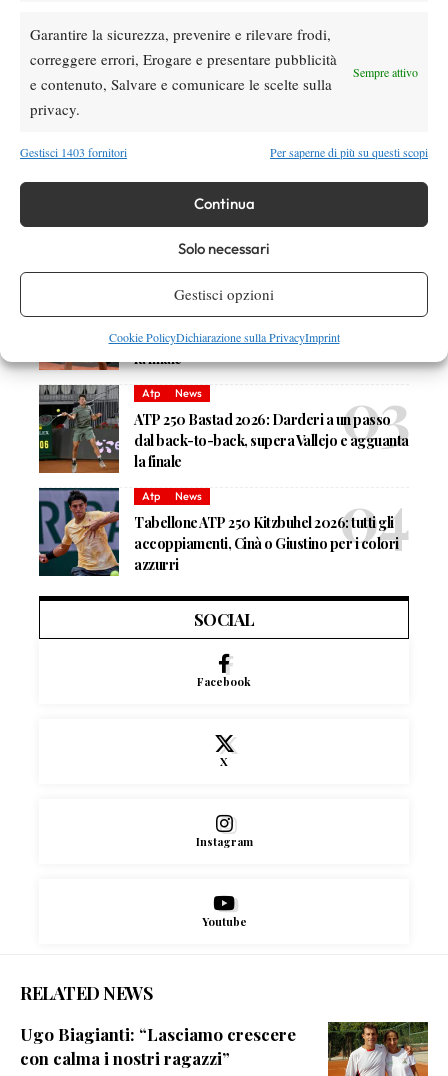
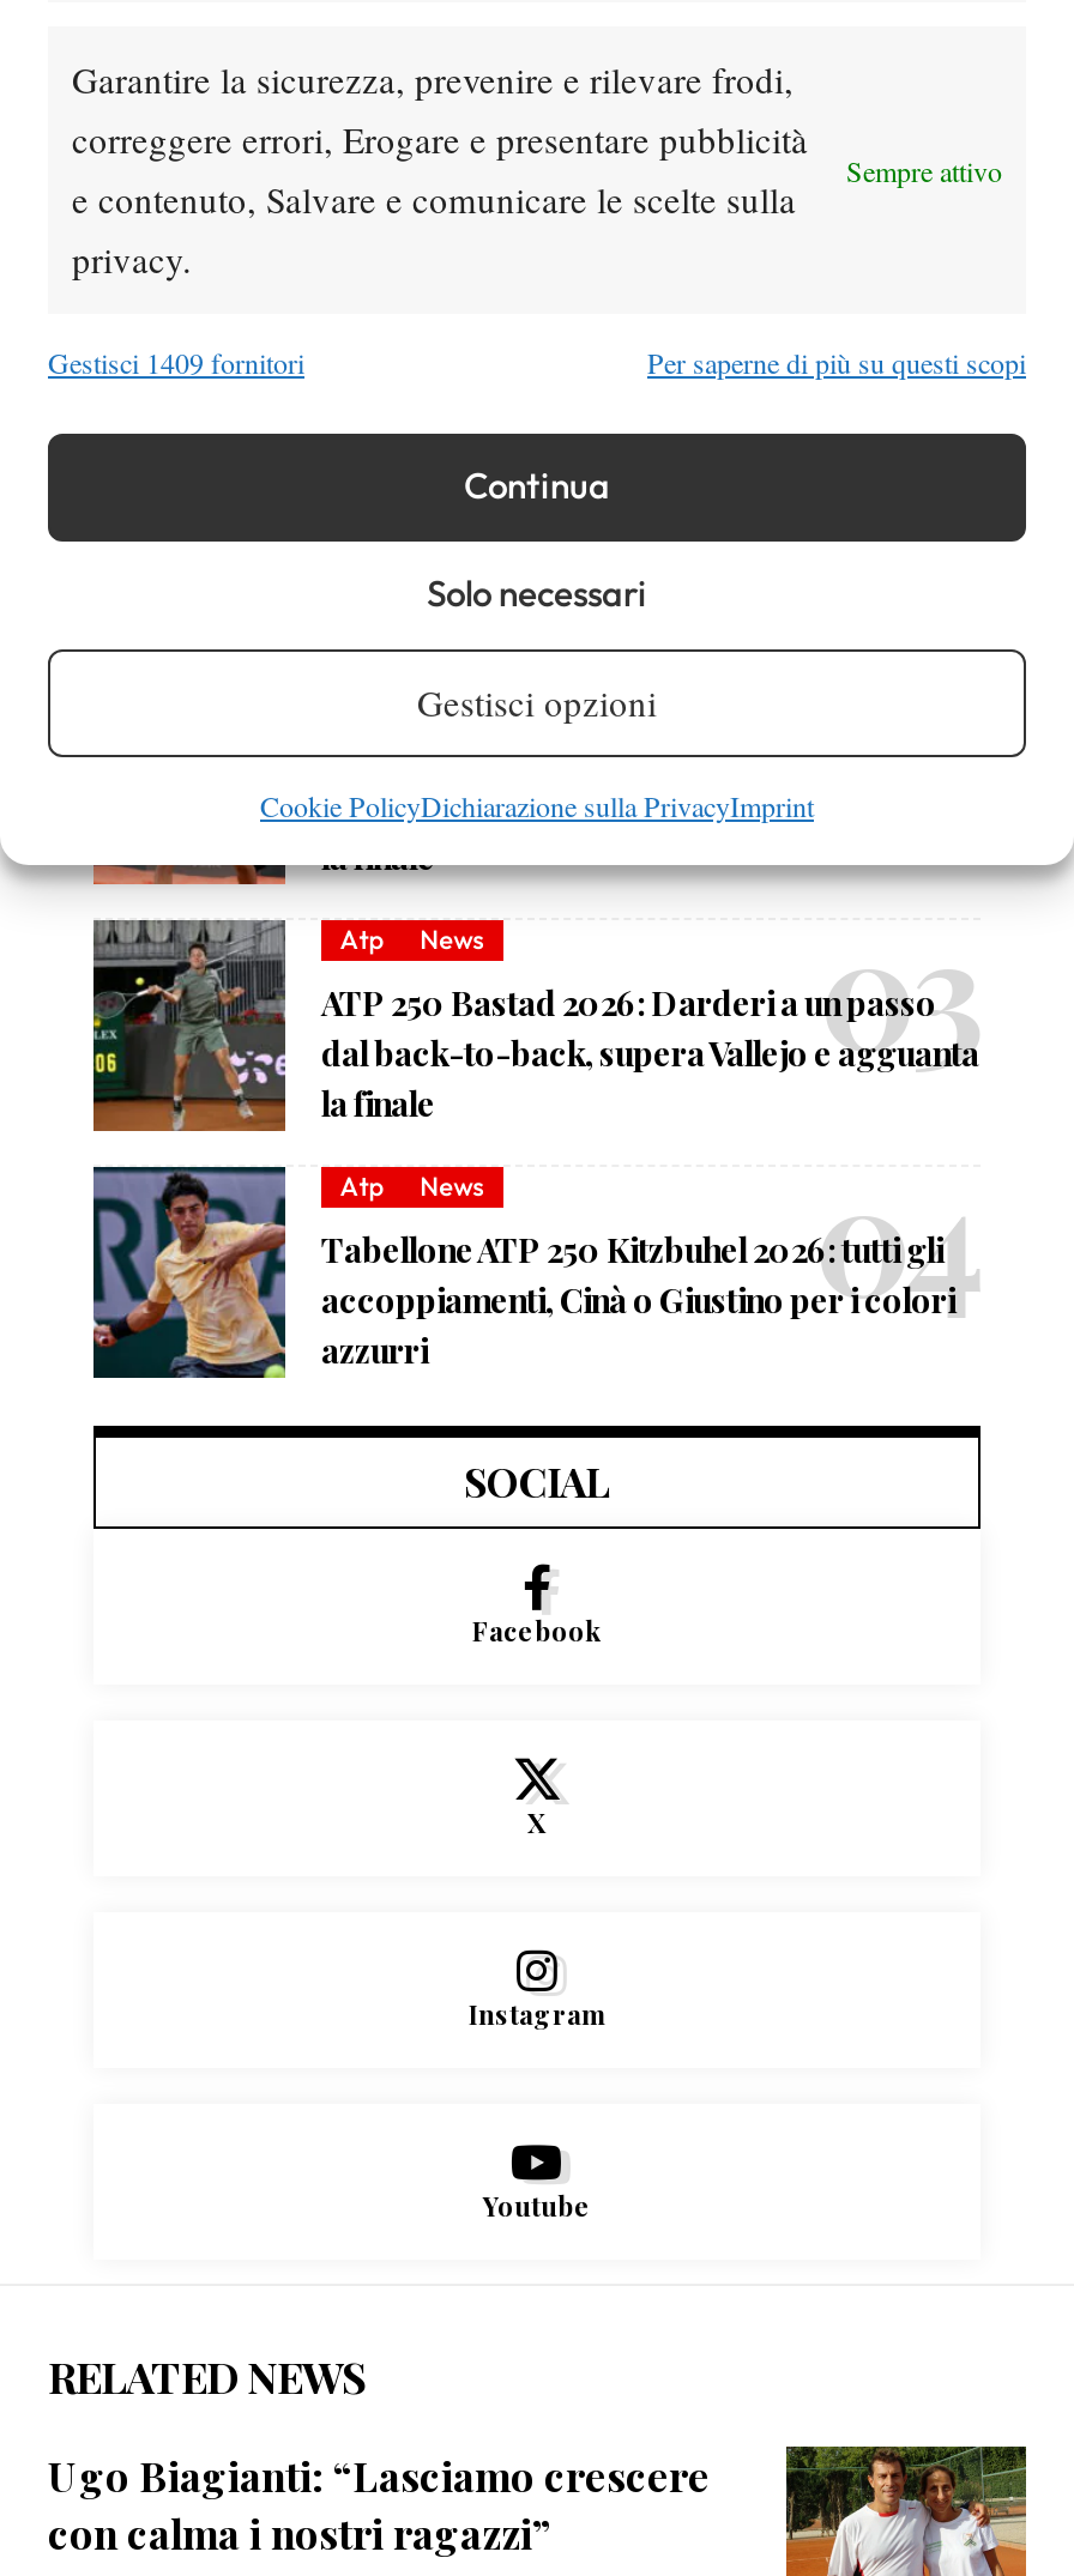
[20,143,127,159] Gestisci 1403 fornitori -> [48,341,304,380] Gestisci 1409 fornitori

